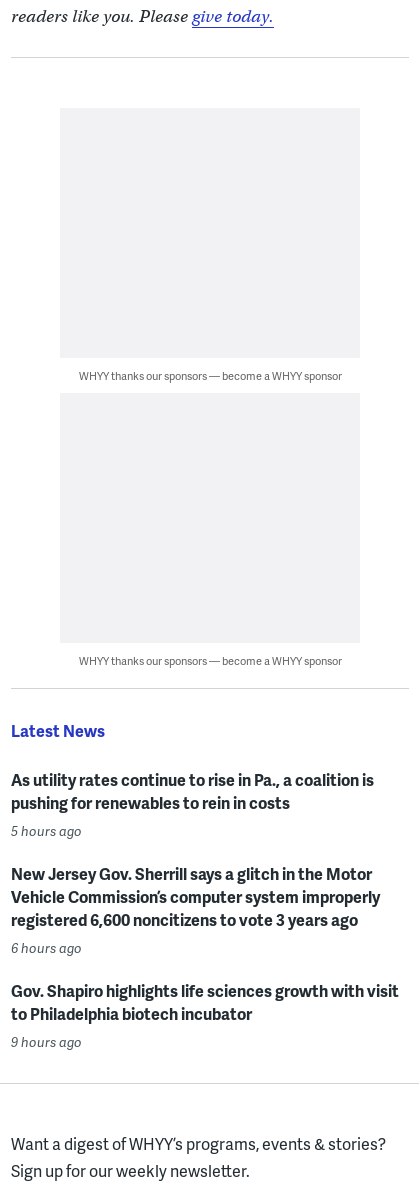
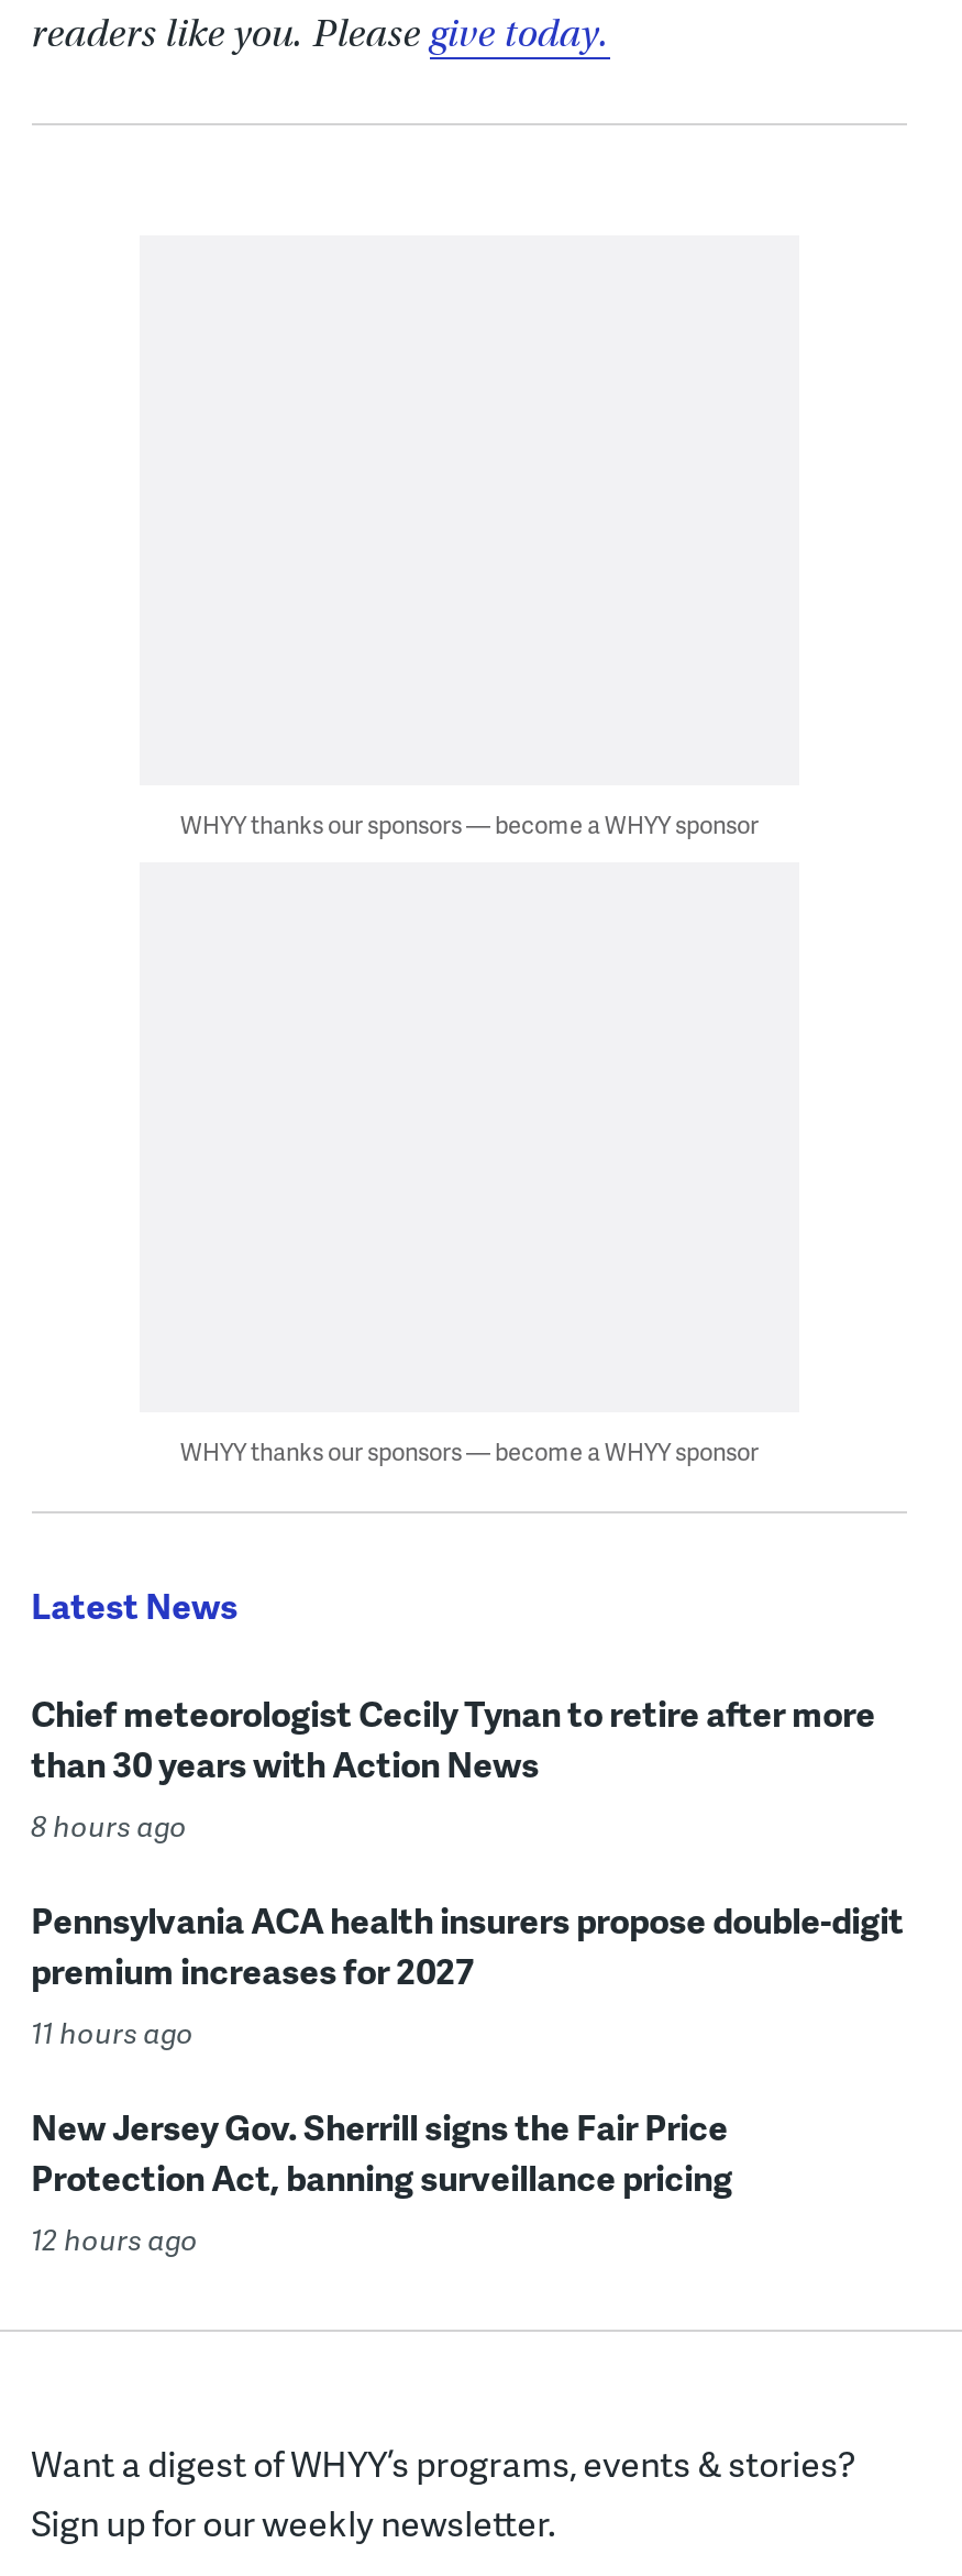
[11,768,374,840] As utility rates continue to rise in Pa., a coalition is | pushing for renewables to rein in costs | 5 hours ago -> [31,1687,875,1846] Chief meteorologist Cecily Tynan to retire after more | than 30 years with Action News | 8 hours ago
[11,862,380,957] New Jersey Gov. Sherrill says a glitch in the Motor | Vehicle Commission’s computer system improperly | registered 6,600 noncitizens to vote 3 years ago | 6 hours ago -> [31,1894,904,2052] Pennsylvania ACA health insurers propose double-digit | premium increases for 2027 | 11 hours ago
[11,979,399,1051] Gov. Shapiro highlights life sciences growth with visit | to Philadelphia biotech incubator | 9 hours ago -> [31,2101,732,2259] New Jersey Gov. Sherrill signs the Fair Price | Protection Act, banning surveillance pricing | 12 hours ago

